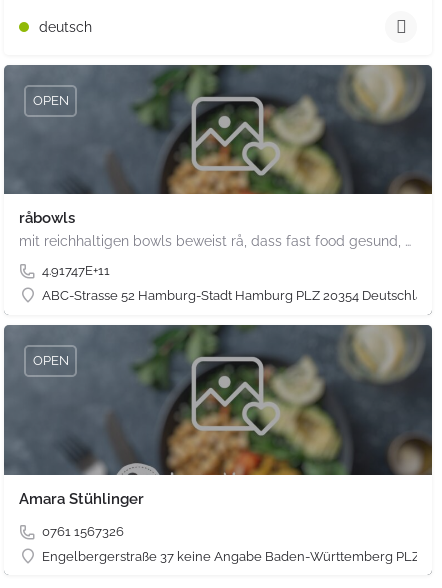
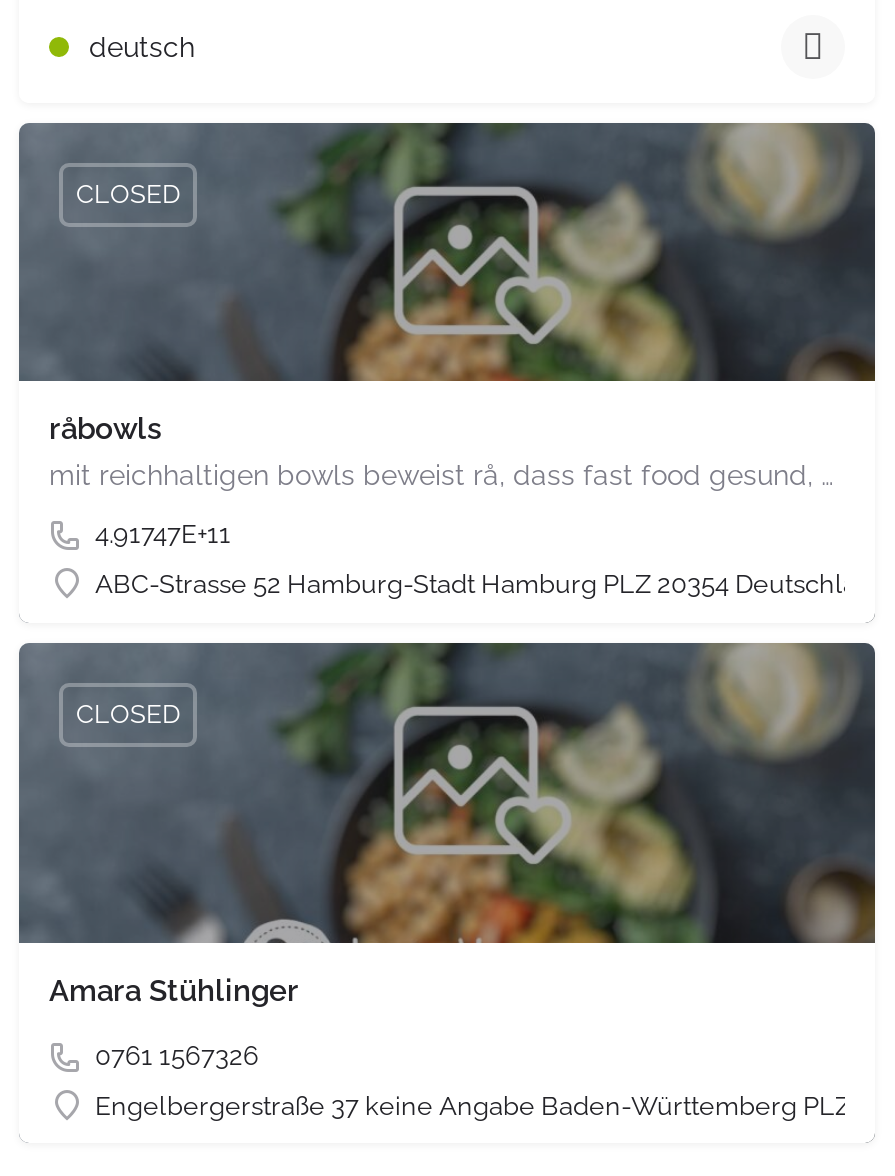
[32,93,68,108] OPEN -> [76,180,180,210] CLOSED
[32,353,68,368] OPEN -> [76,700,180,730] CLOSED

